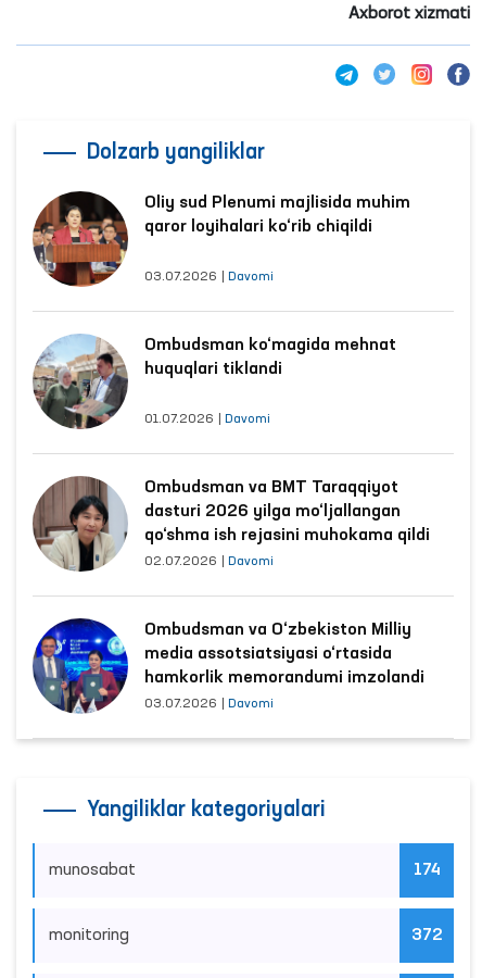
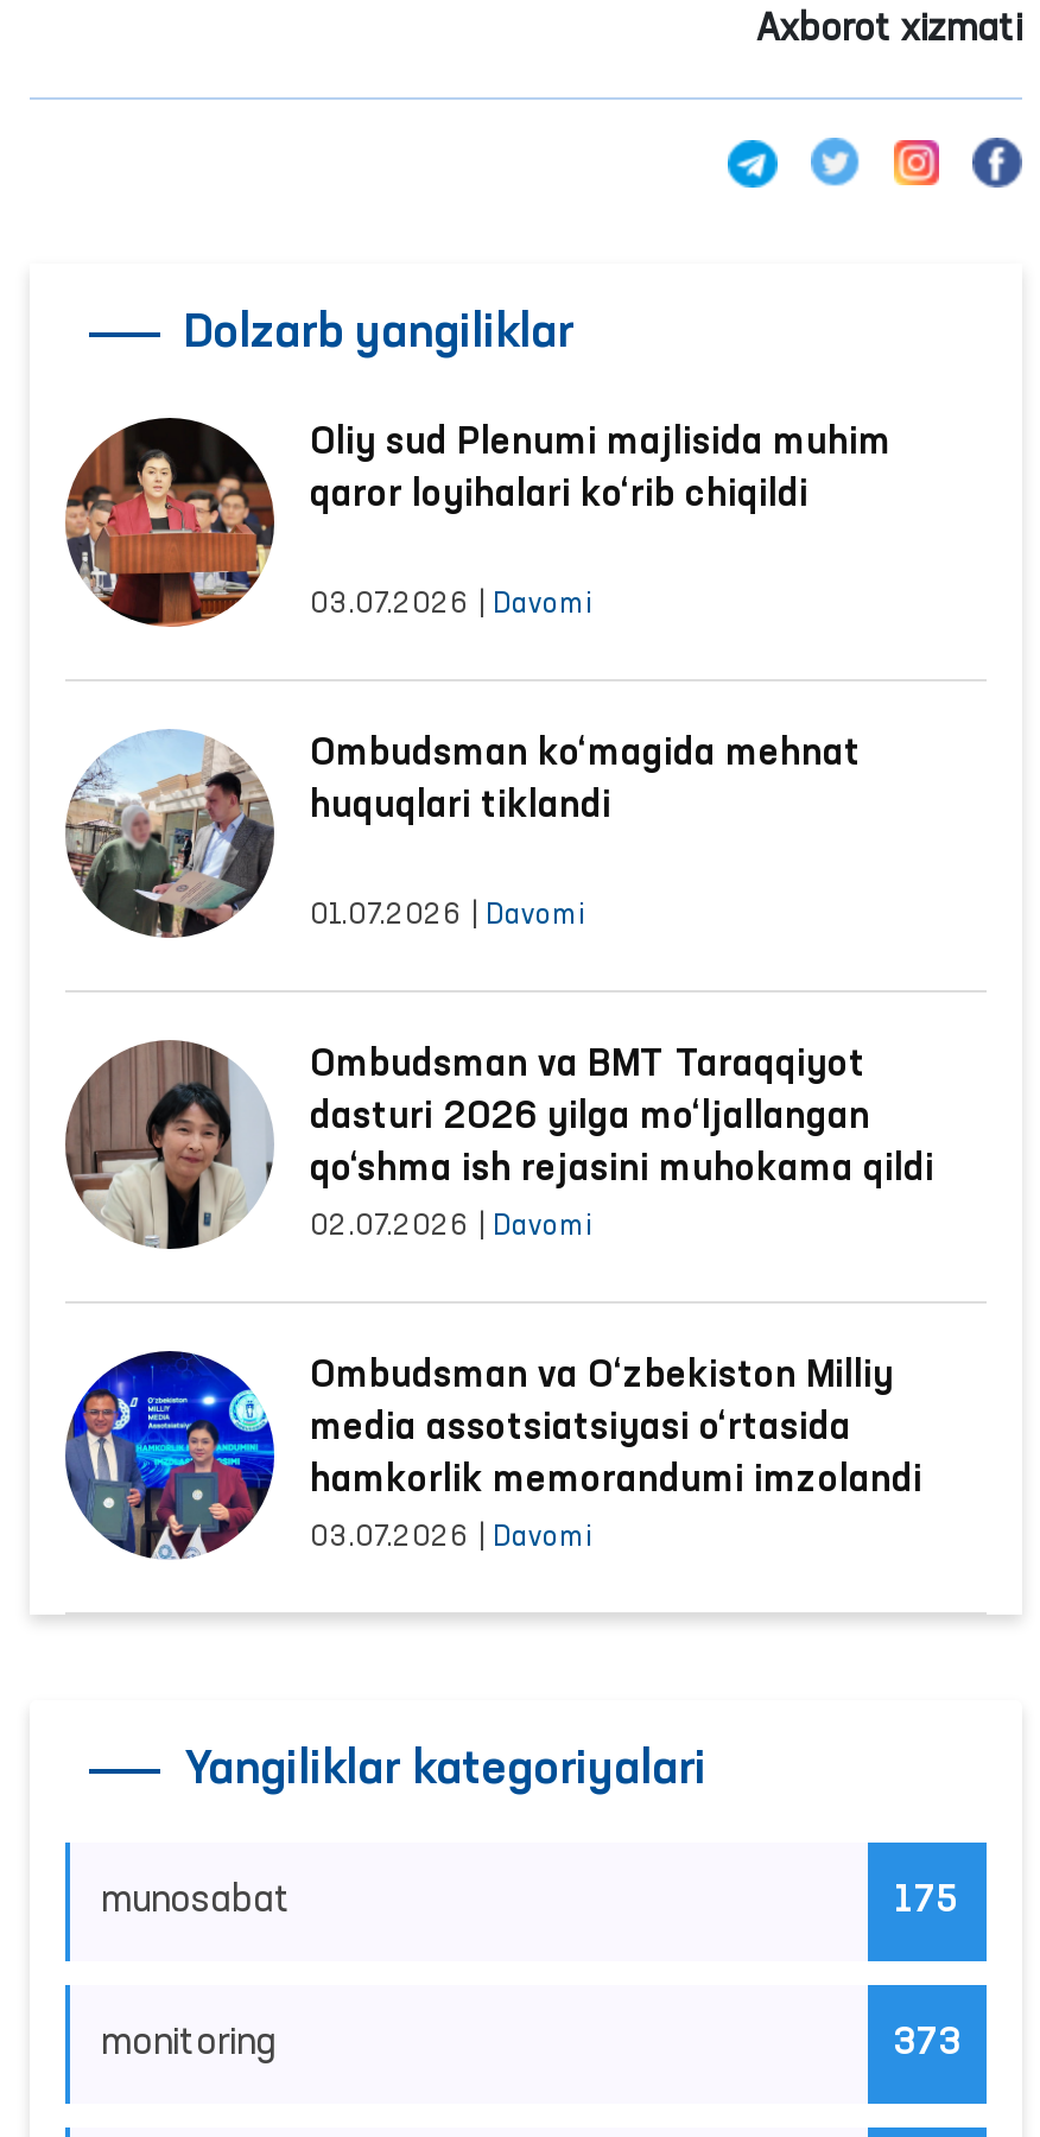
[413,861,440,879] 174 -> [895,1882,959,1920] 175
[411,926,442,944] 372 -> [893,2024,962,2062] 373

